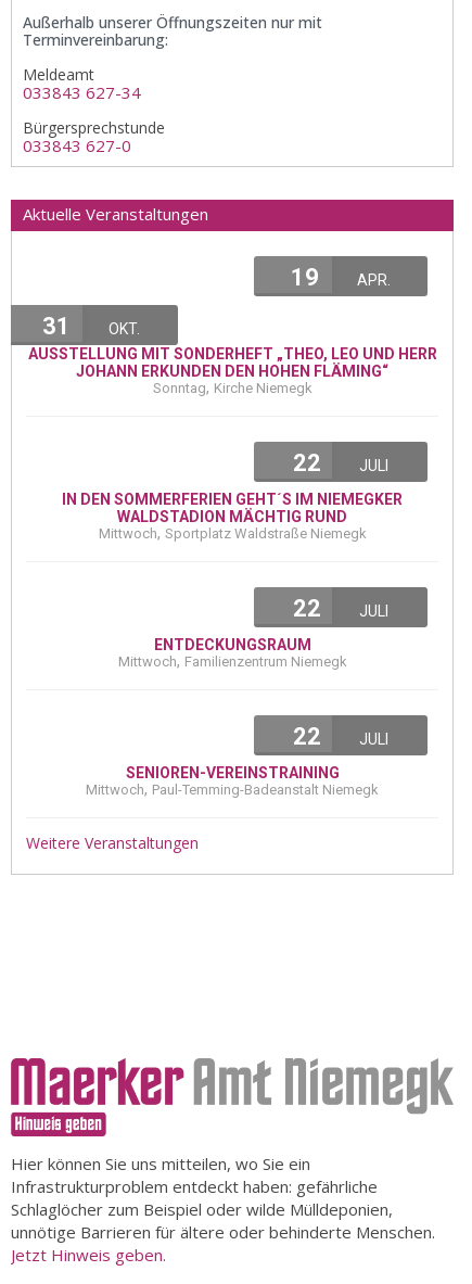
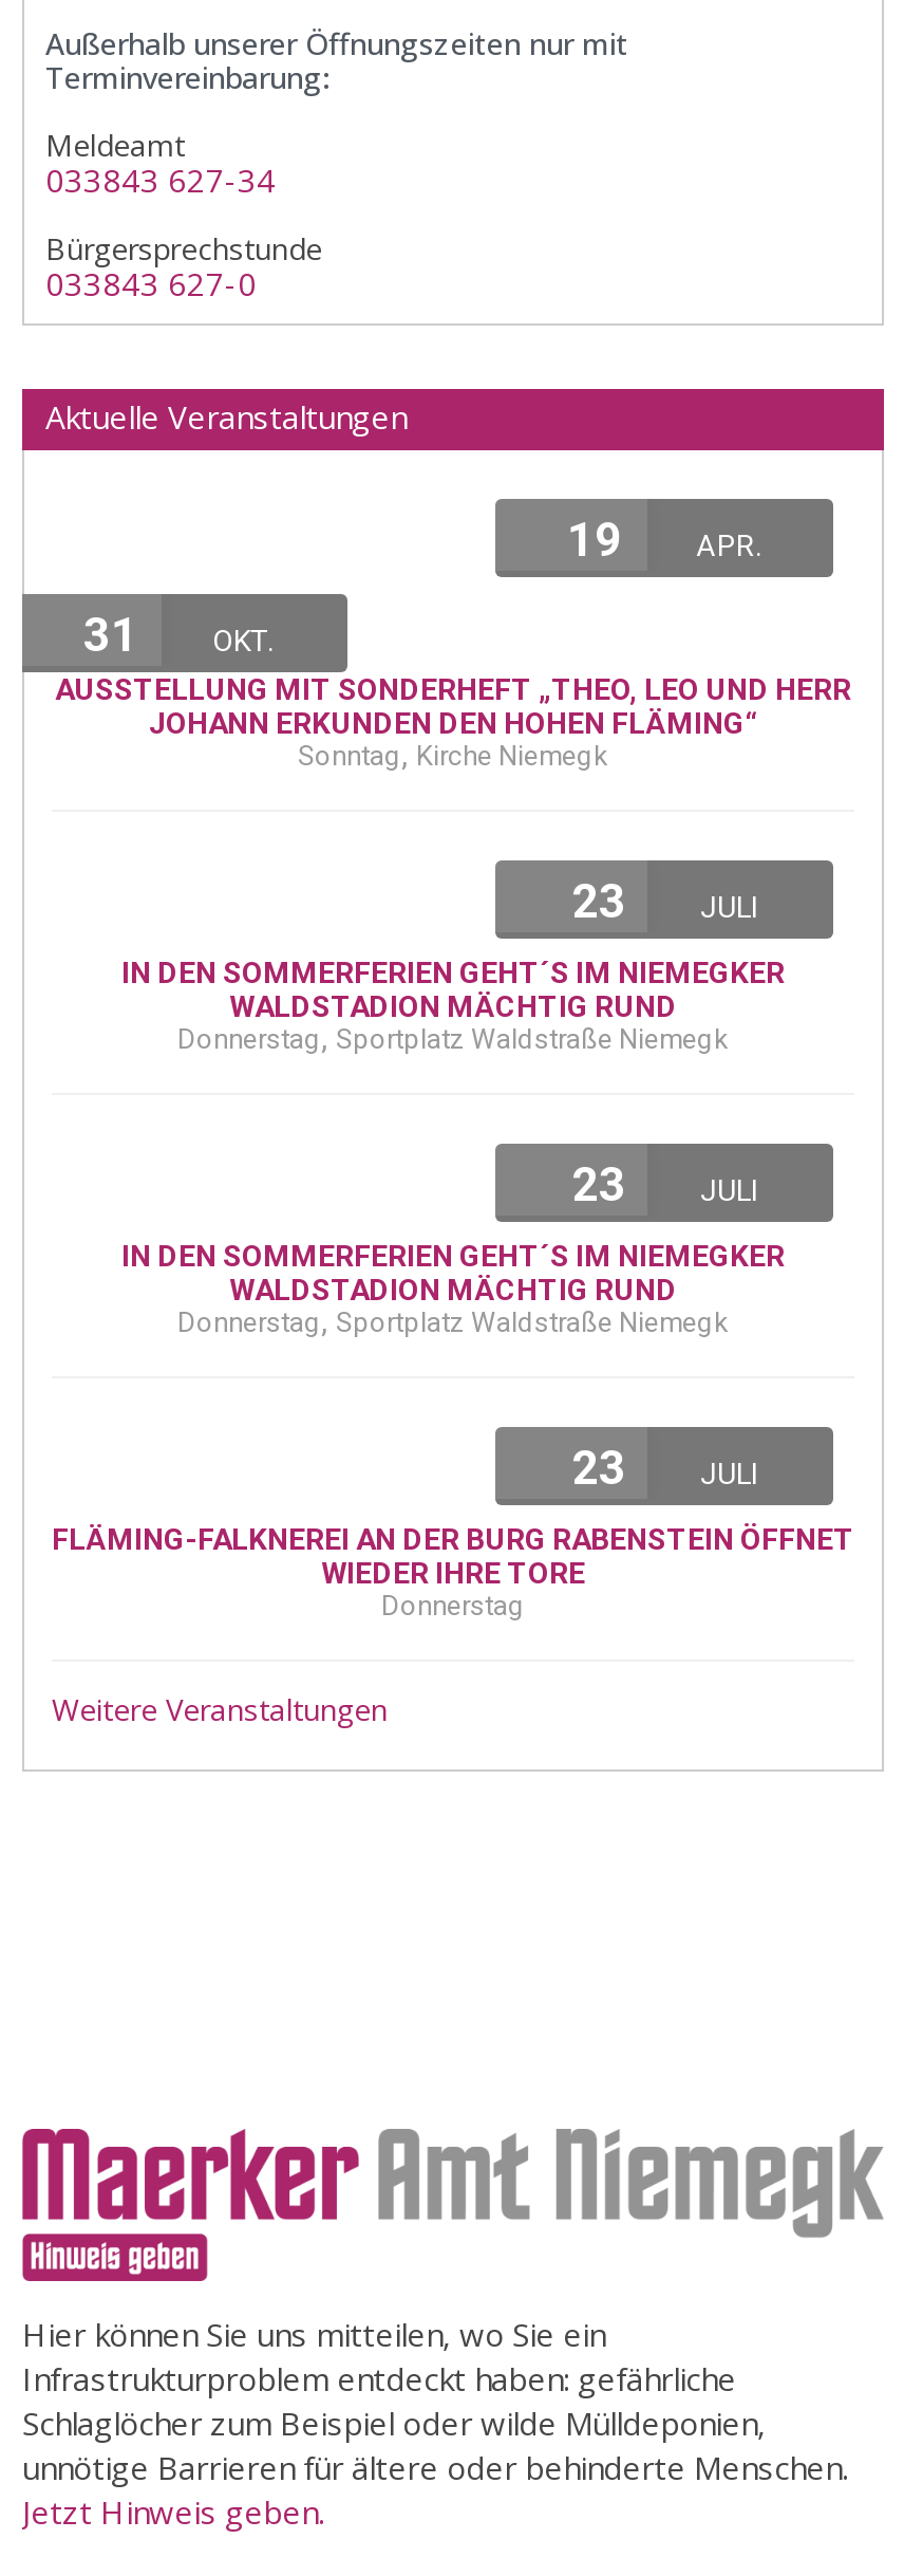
[293,449,388,476] 22 JULI -> [571,875,757,928] 23 JULI
[98,523,366,543] Mittwoch, Sportplatz Waldstraße Niemegk -> [177,1019,729,1057] Donnerstag, Sportplatz Waldstraße Niemegk
[293,595,388,622] 22 JULI -> [571,1159,757,1211] 23 JULI
[118,636,347,671] ENTDECKUNGSRAUM | Mittwoch, Familienzentrum Niemegk -> [121,1239,785,1340] IN DEN SOMMERFERIEN GEHT´S IM NIEMEGKER | WALDSTADION MÄCHTIG RUND | Donnerstag, Sportplatz Waldstraße Niemegk
[293,723,388,750] 22 JULI -> [571,1442,757,1495] 23 JULI
[86,764,379,799] SENIOREN-VEREINSTRAINING | Mittwoch, Paul-Temming-Badeanstalt Niemegk -> [52,1522,854,1621] FLÄMING-FALKNEREI AN DER BURG RABENSTEIN ÖFFNET | WIEDER IHRE TORE | Donnerstag

